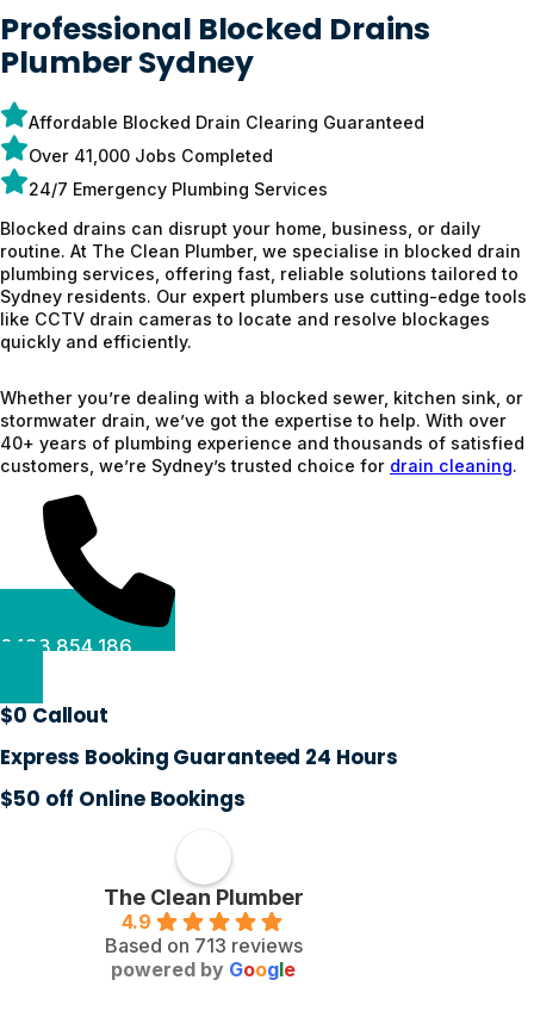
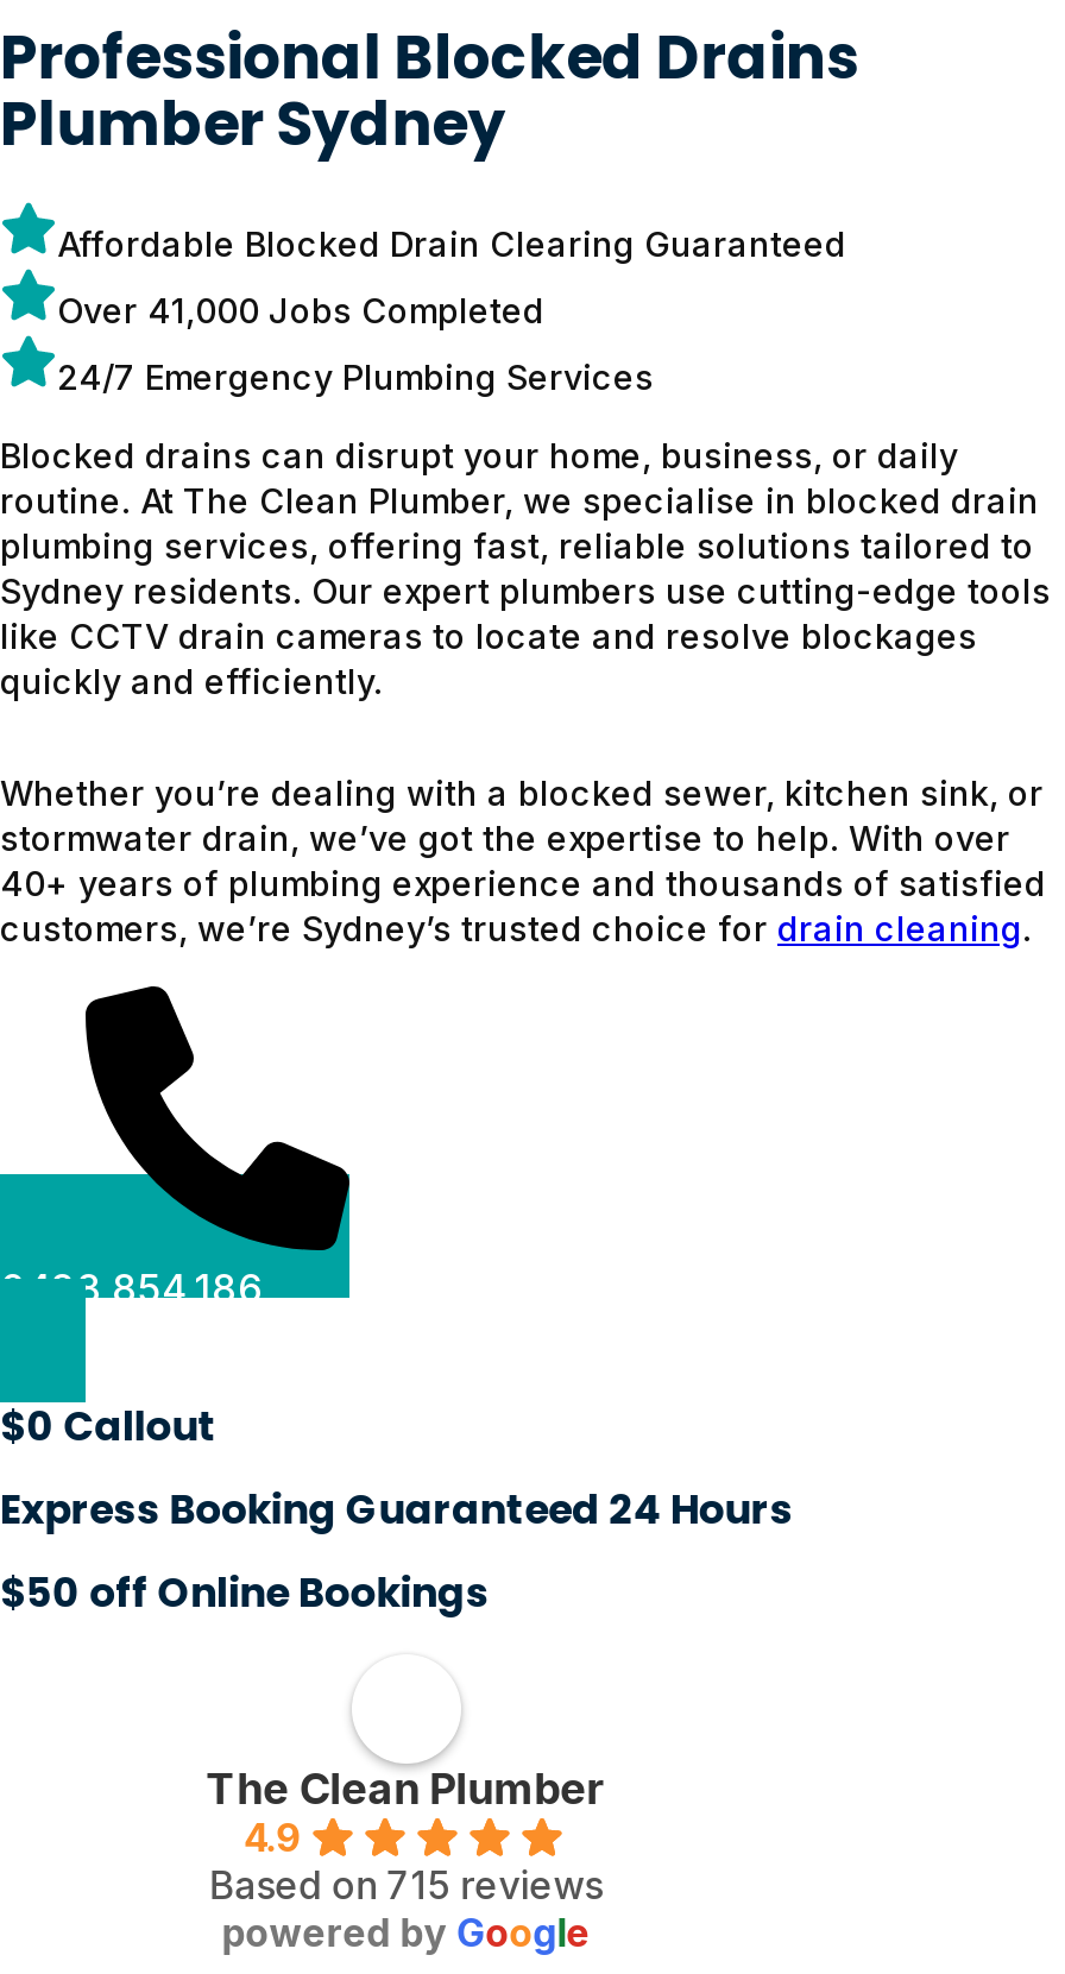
[105,933,303,957] Based on 713 reviews -> [209,1860,603,1908] Based on 715 reviews

